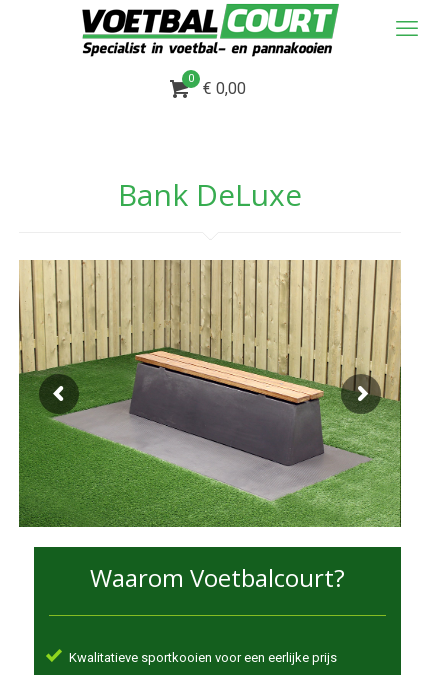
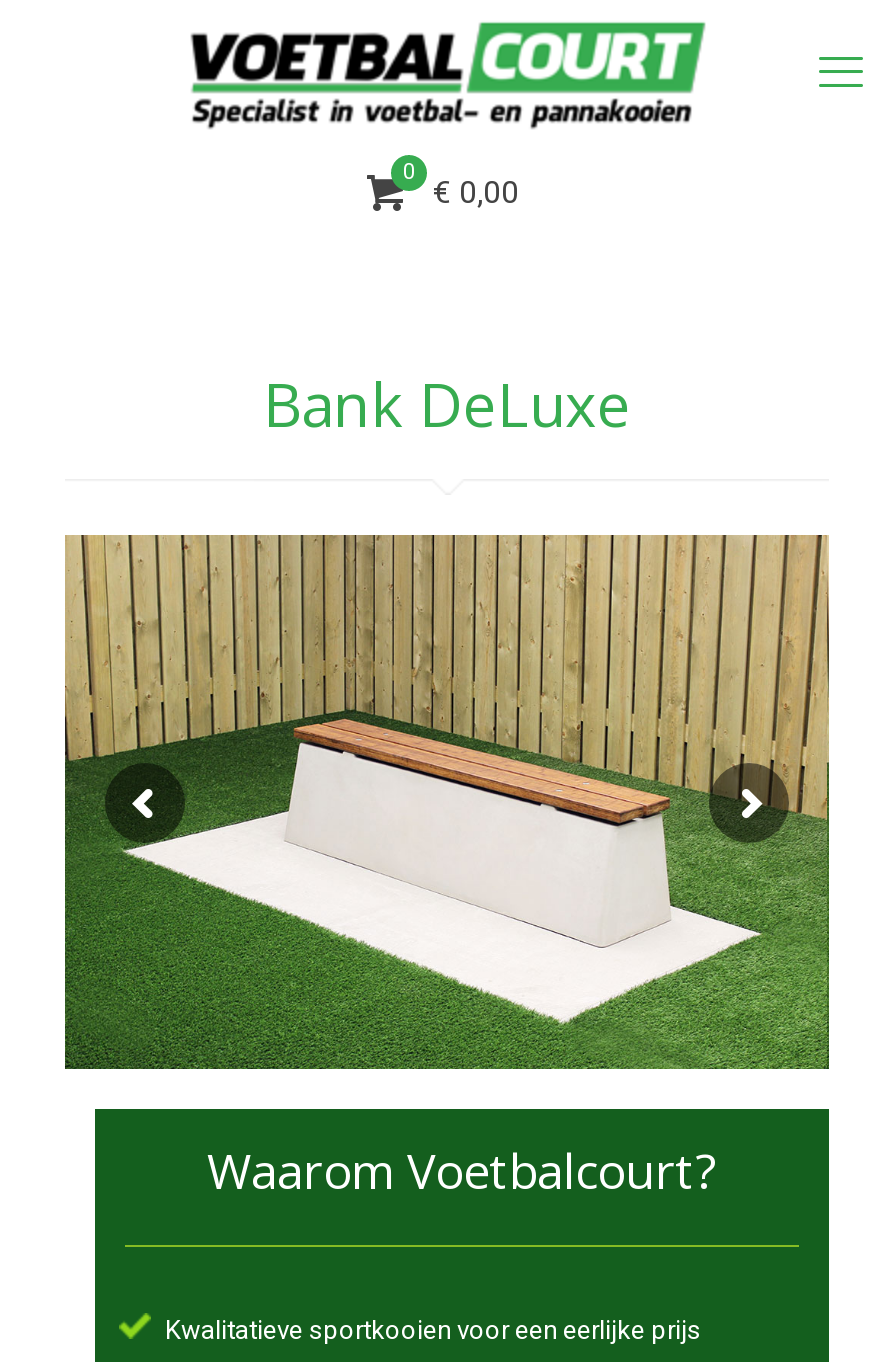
[19,260,402,527] [image] -> [63,535,829,1067] [image]

